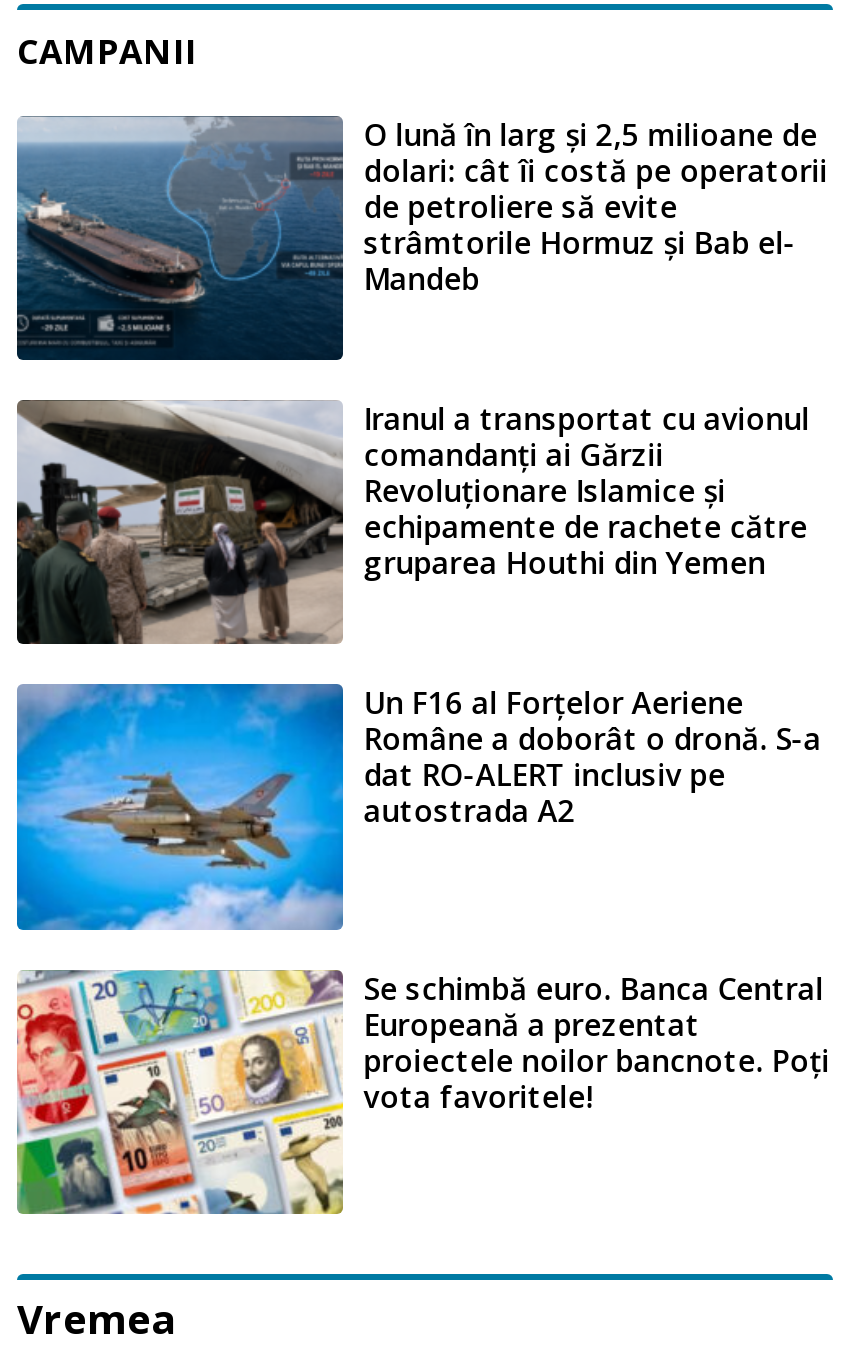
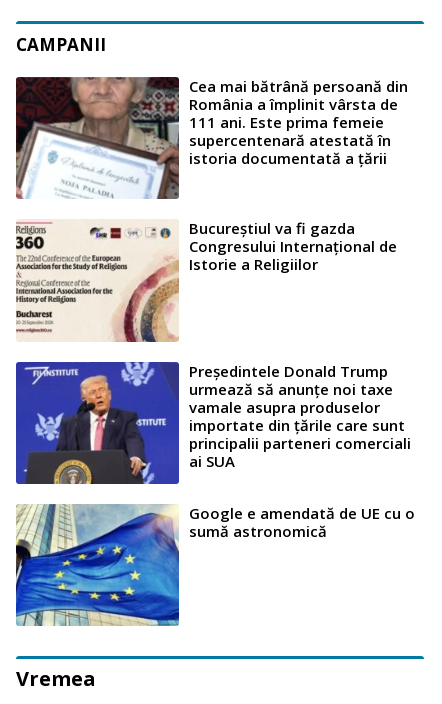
[15,114,827,362] [image] | O lună în larg și 2,5 milioane de | dolari: cât îi costă pe operatorii | de petroliere să evite | strâmtorile Hormuz și Bab el- | Mandeb -> [15,76,408,200] [image] | Cea mai bătrână persoană din | România a împlinit vârsta de | 111 ani. Este prima femeie | supercentenară atestată în | istoria documentată a ţării
[15,398,809,646] [image] | Iranul a transportat cu avionul | comandanți ai Gărzii | Revoluționare Islamice și | echipamente de rachete către | gruparea Houthi din Yemen -> [15,218,397,342] [image] | Bucureștiul va fi gazda | Congresului Internațional de | Istorie a Religiilor
[15,682,821,932] [image] | Un F16 al Forțelor Aeriene | Române a doborât o dronă. S-a | dat RO-ALERT inclusiv pe | autostrada A2 -> [15,360,411,485] [image] | Președintele Donald Trump | urmează să anunțe noi taxe | vamale asupra produselor | importate din țările care sunt | principalii parteneri comerciali | ai SUA
[15,968,829,1216] [image] | Se schimbă euro. Banca Central | Europeană a prezentat | proiectele noilor bancnote. Poți | vota favoritele! -> [15,503,415,627] [image] | Google e amendată de UE cu o | sumă astronomică

